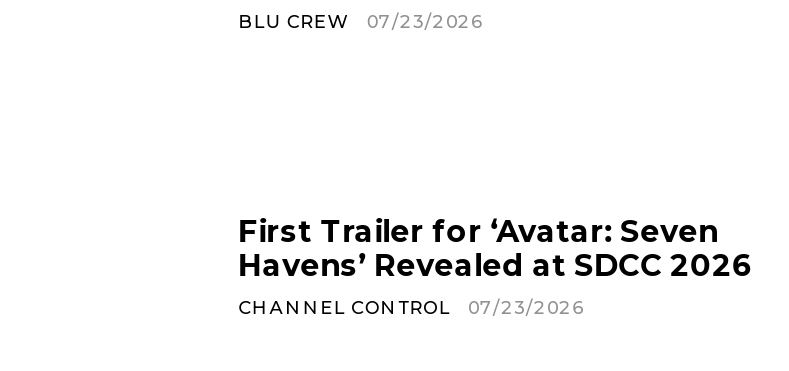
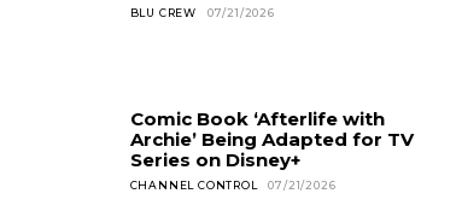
[238,10,483,32] BLU CREW 07/23/2026 -> [130,6,275,19] BLU CREW 07/21/2026
[238,211,754,283] First Trailer for ‘Avatar: Seven | Havens’ Revealed at SDCC 2026 -> [130,107,413,171] Comic Book ‘Afterlife with | Archie’ Being Adapted for TV | Series on Disney+
[238,295,584,317] CHANNEL CONTROL 07/23/2026 -> [130,178,336,191] CHANNEL CONTROL 07/21/2026

